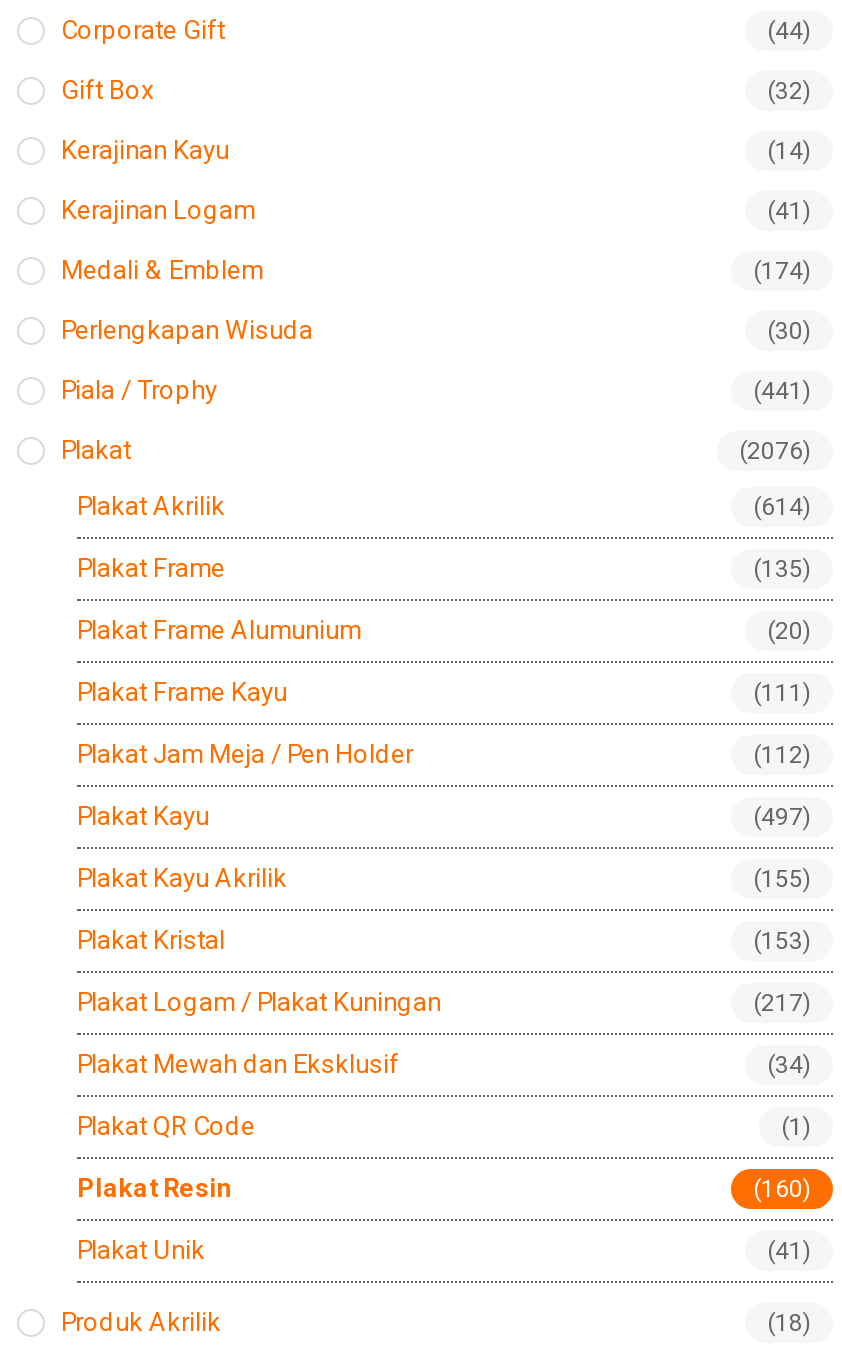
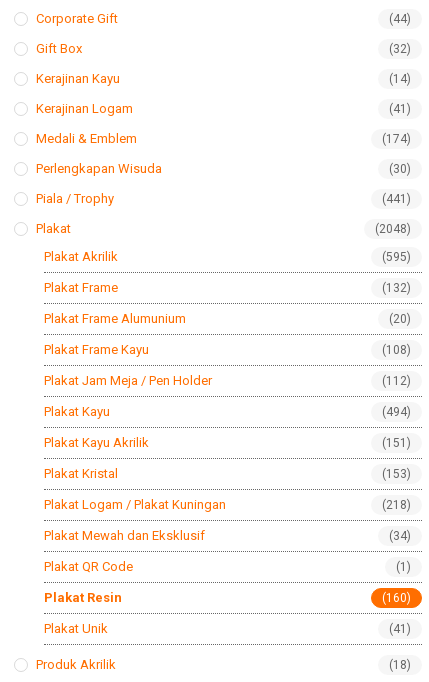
[739,436,811,464] (2076) -> [375,222,411,236] (2048)
[753,492,811,520] (614) -> [382,250,411,264] (595)
[753,554,811,582] (135) -> [382,281,411,295] (132)
[753,678,811,706] (111) -> [382,343,411,357] (108)
[753,802,811,830] (497) -> [382,405,411,419] (494)
[753,864,811,892] (155) -> [382,436,411,450] (151)
[753,988,811,1016] (217) -> [382,498,411,512] (218)

